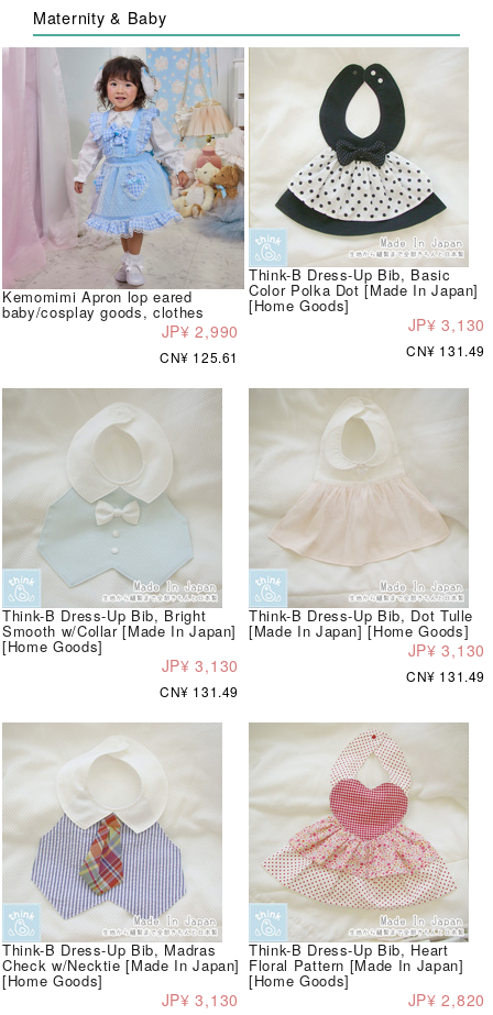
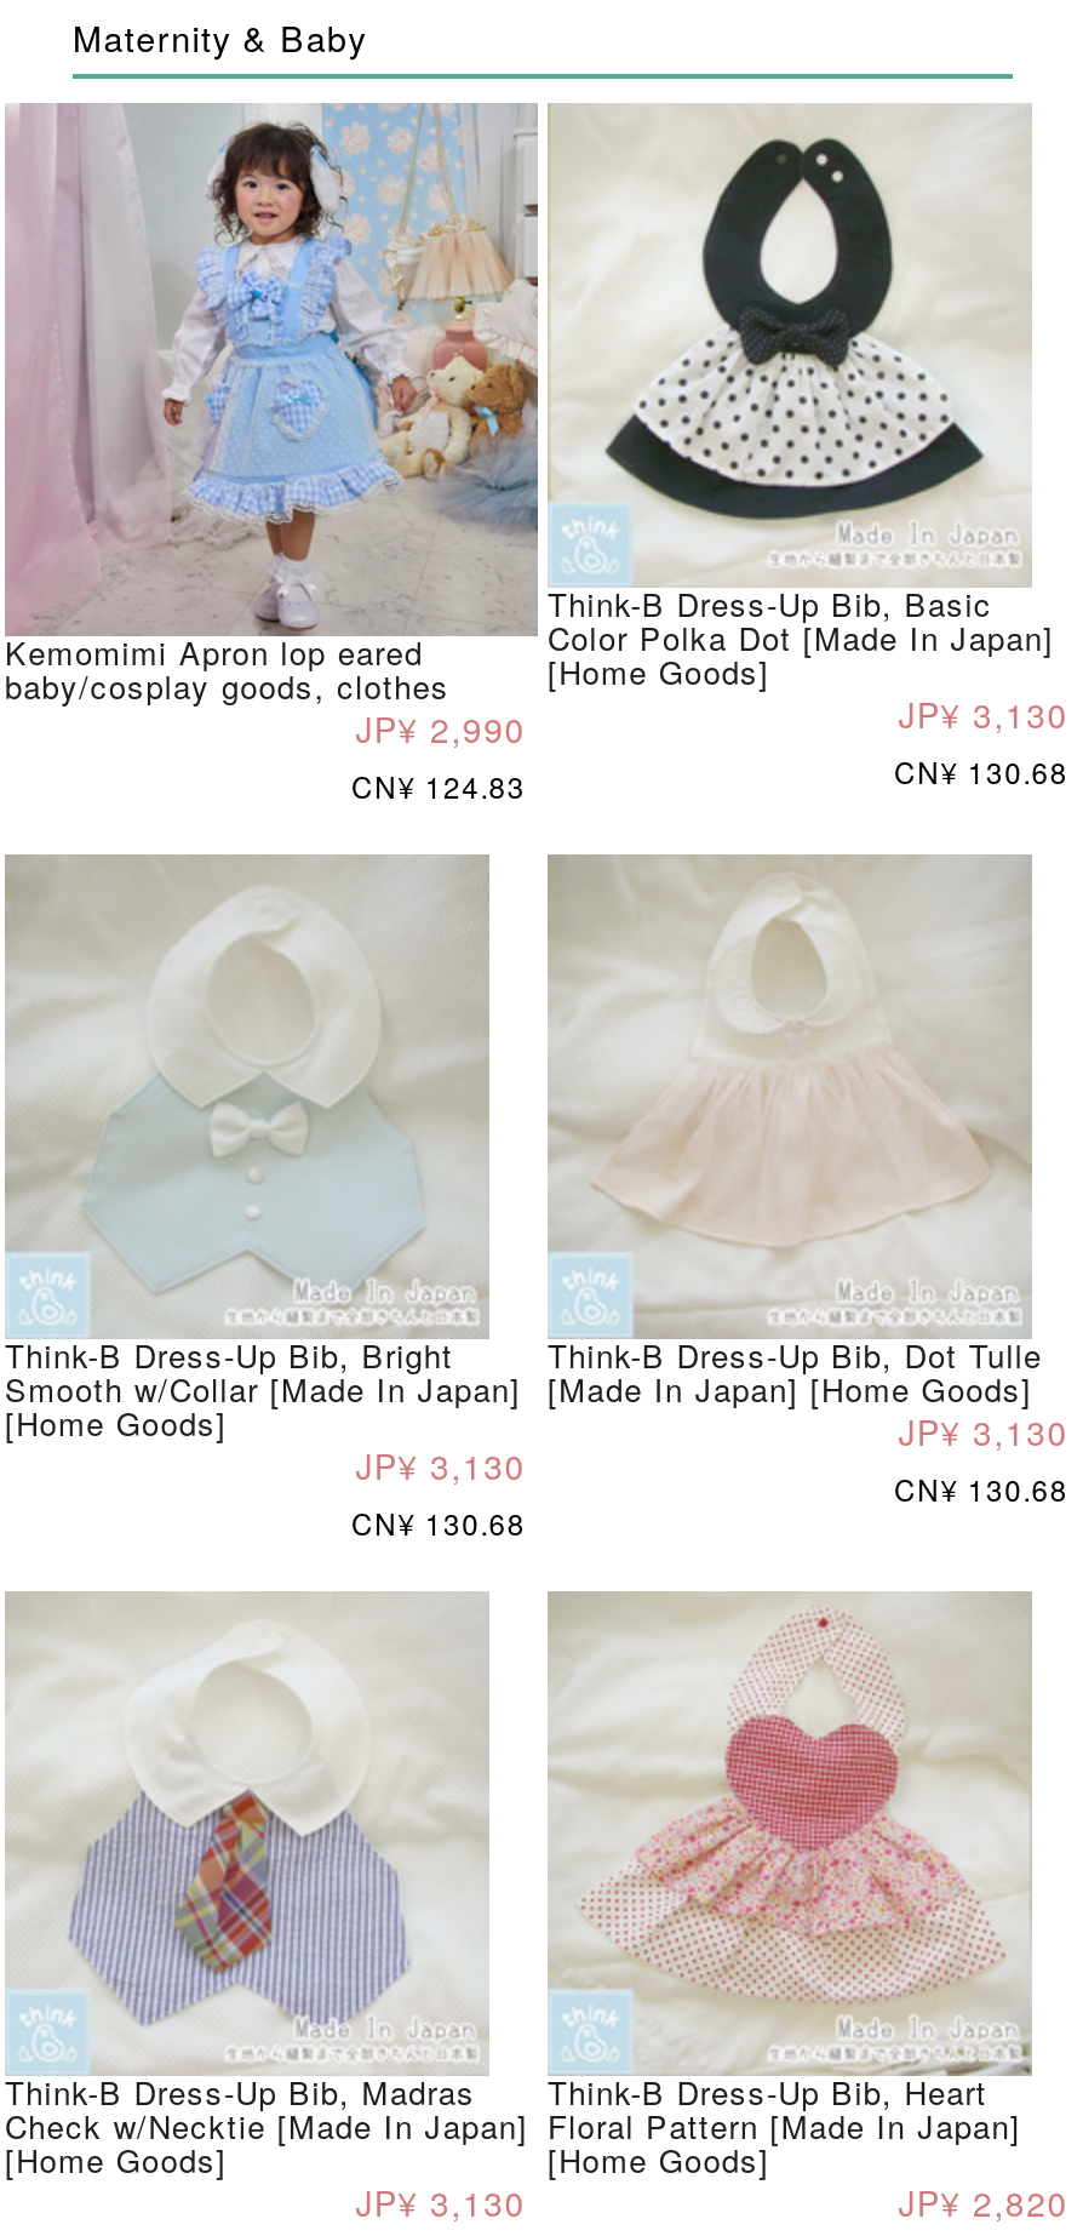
[406,341,485,360] CN¥ 131.49 -> [894,750,1068,792] CN¥ 130.68
[160,348,239,366] CN¥ 125.61 -> [351,765,526,806] CN¥ 124.83
[406,667,485,685] CN¥ 131.49 -> [894,1468,1068,1509] CN¥ 130.68
[160,682,239,701] CN¥ 131.49 -> [351,1502,526,1543] CN¥ 130.68

